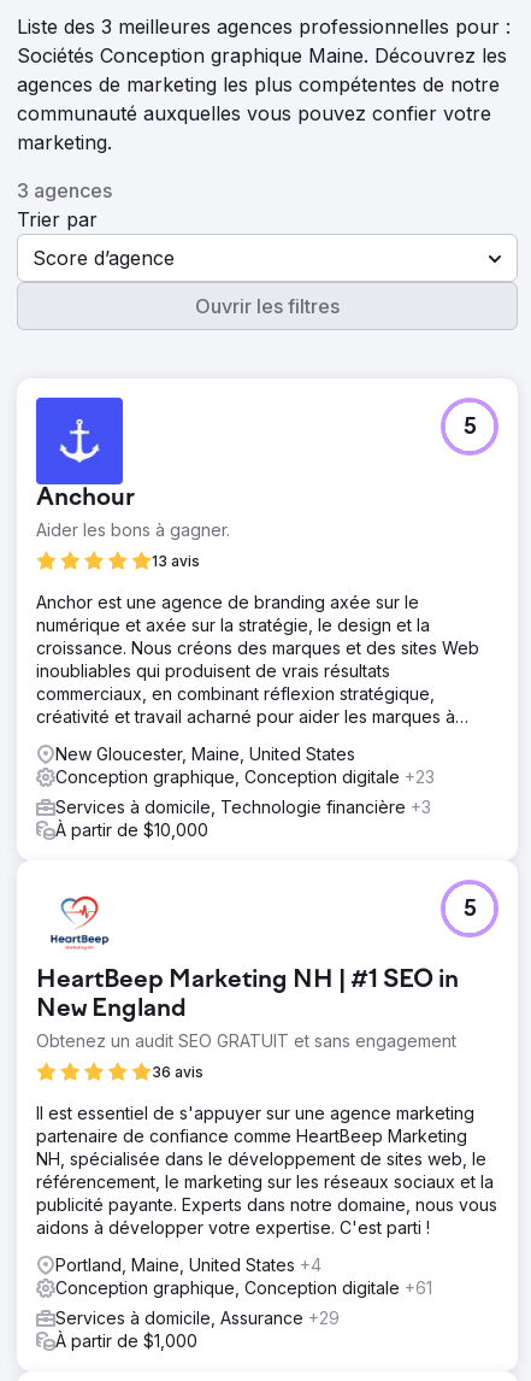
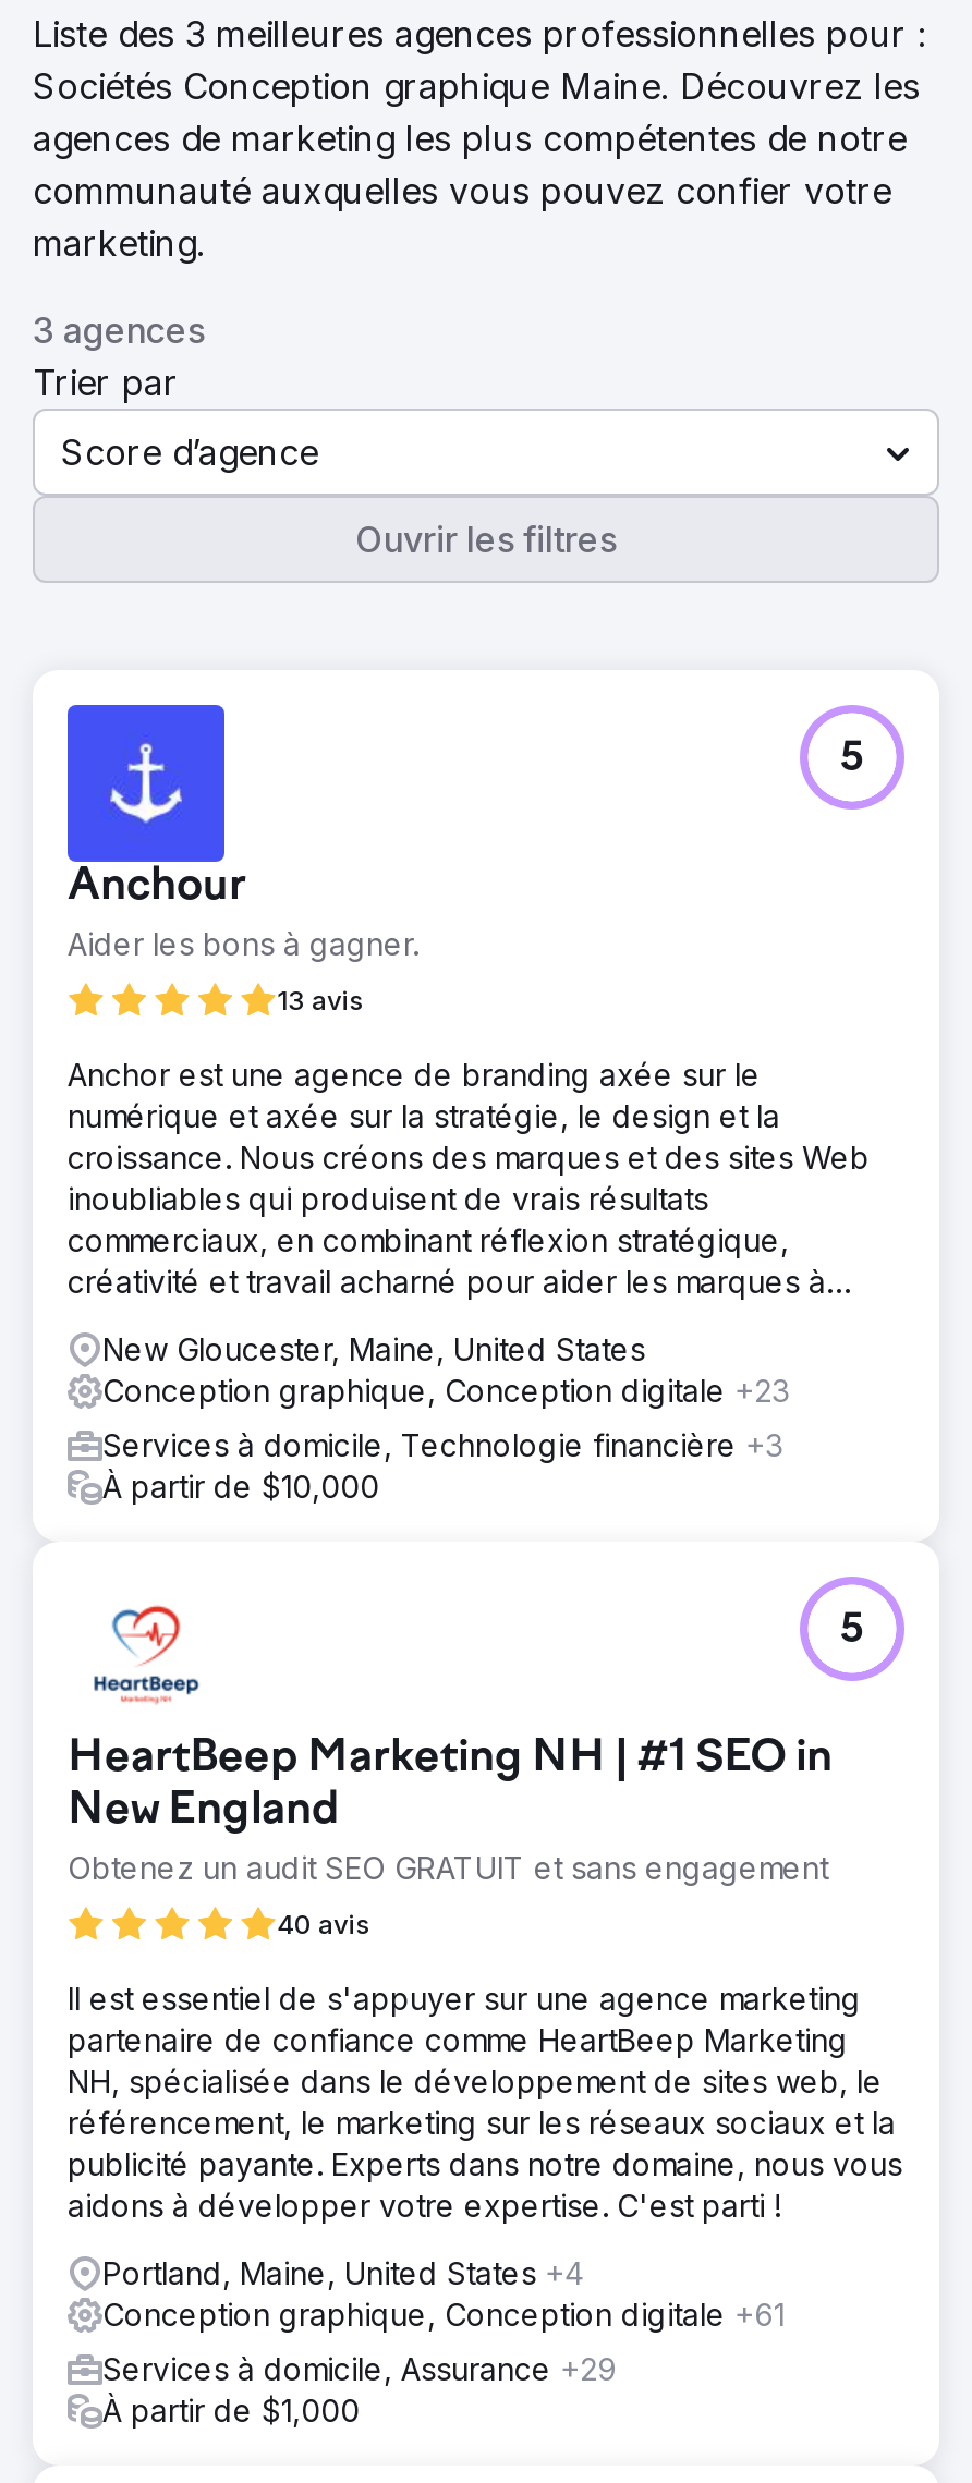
[152,1063,203,1081] 36 avis -> [277,1908,370,1940] 40 avis

